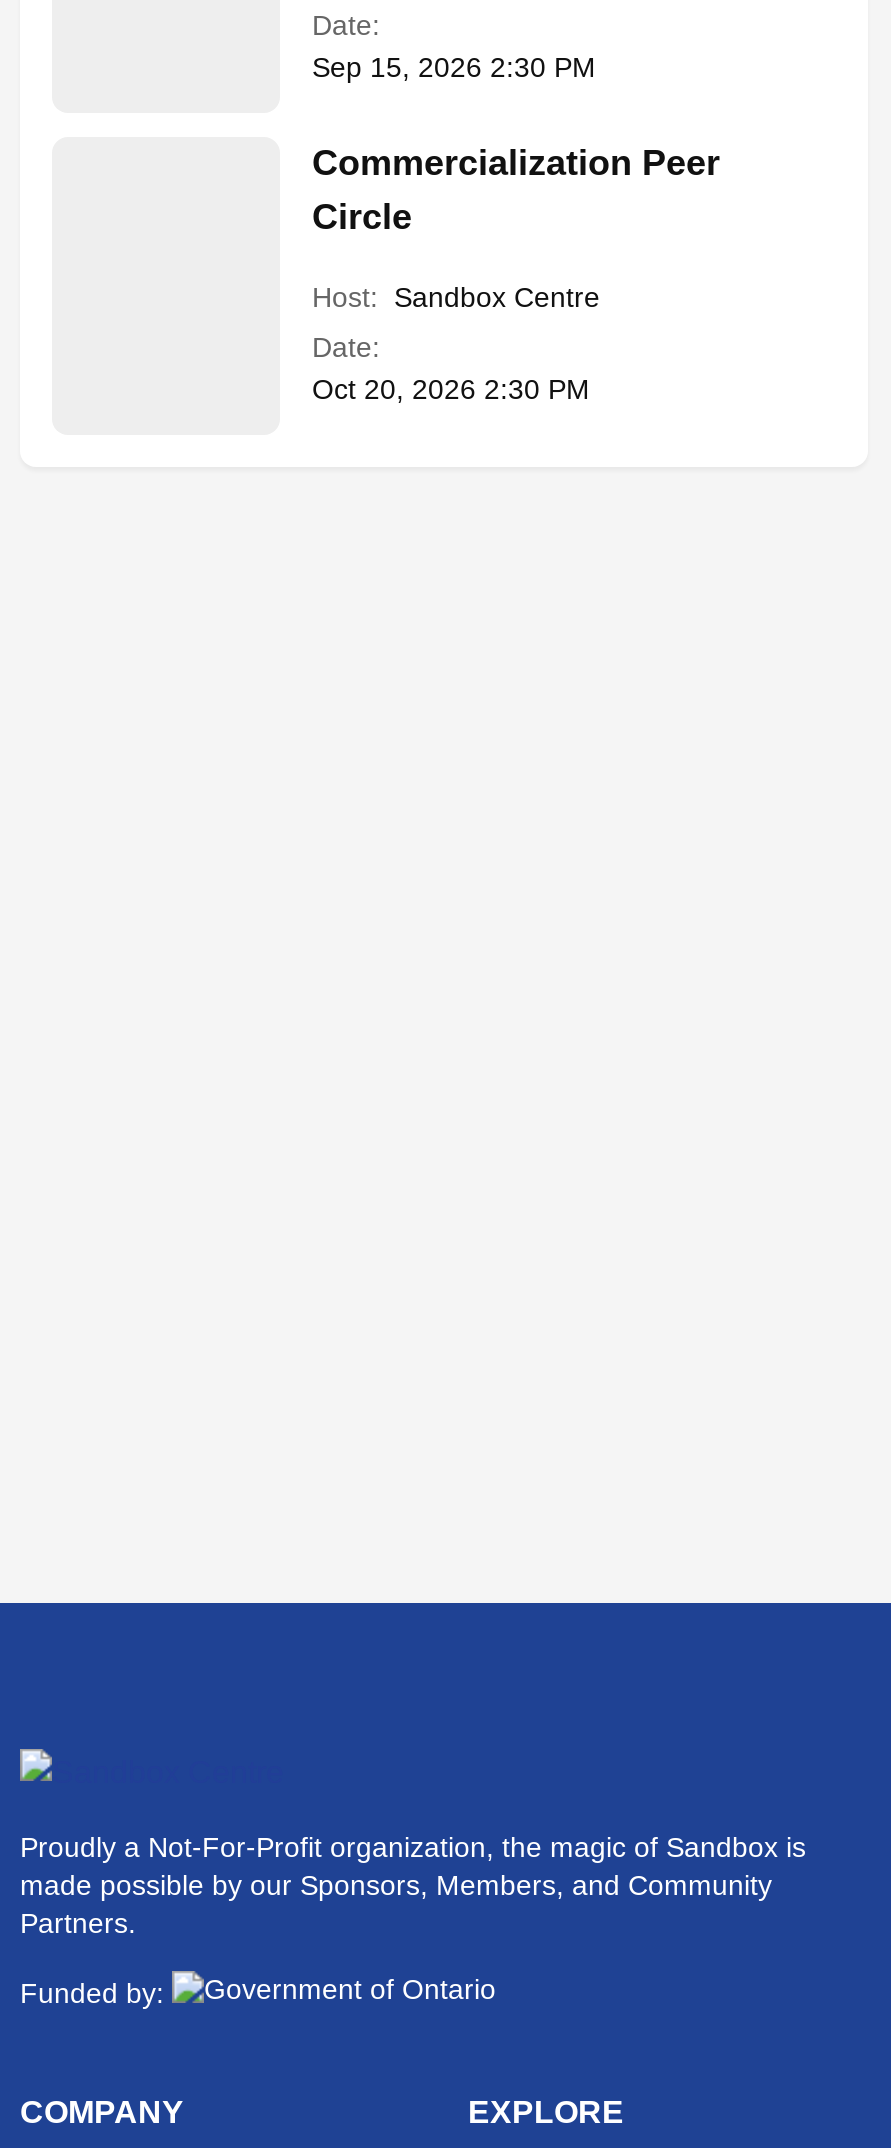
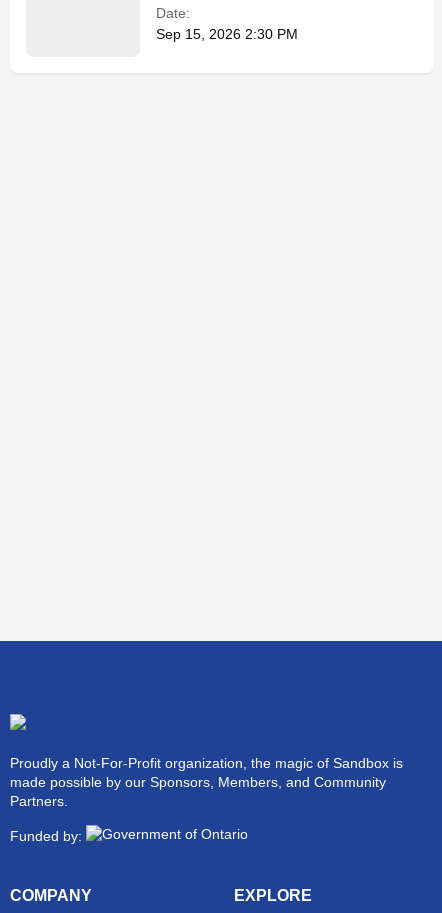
[312,143,720,405] Commercialization Peer | Circle | Host: Sandbox Centre | Date: | Oct 20, 2026 2:30 PM -> none

